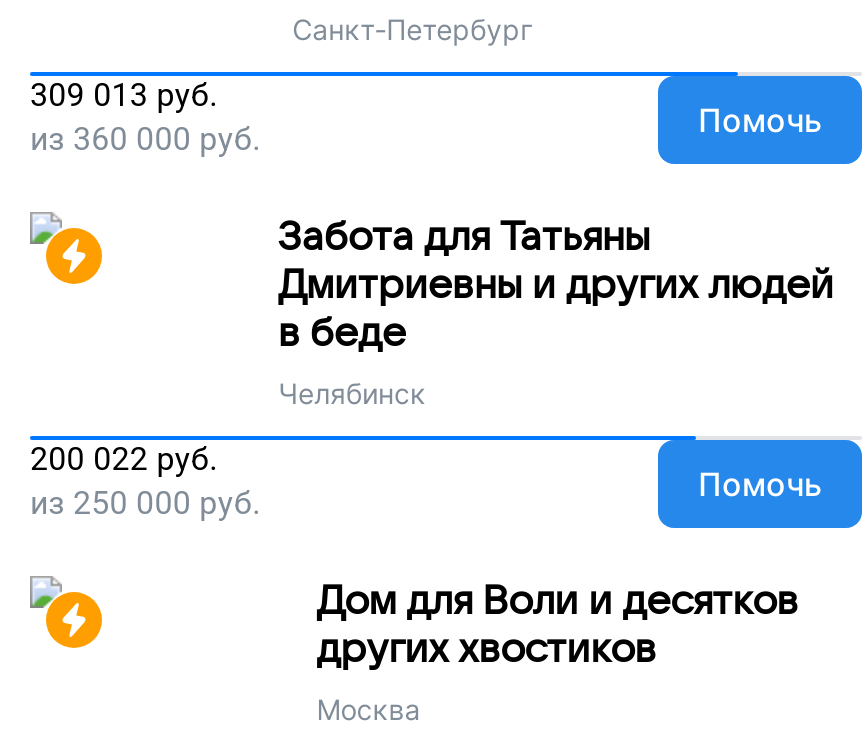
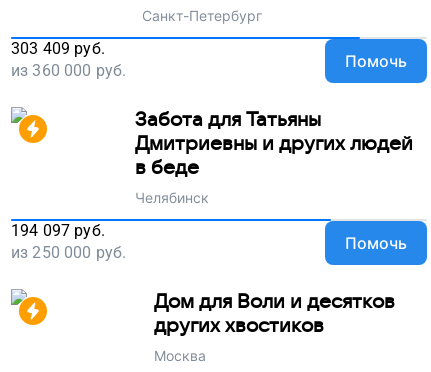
[30,75,218,113] 309 013 руб. -> [11,39,105,58] 303 409 руб.
[30,439,218,477] 200 022 руб. -> [11,221,105,240] 194 097 руб.

